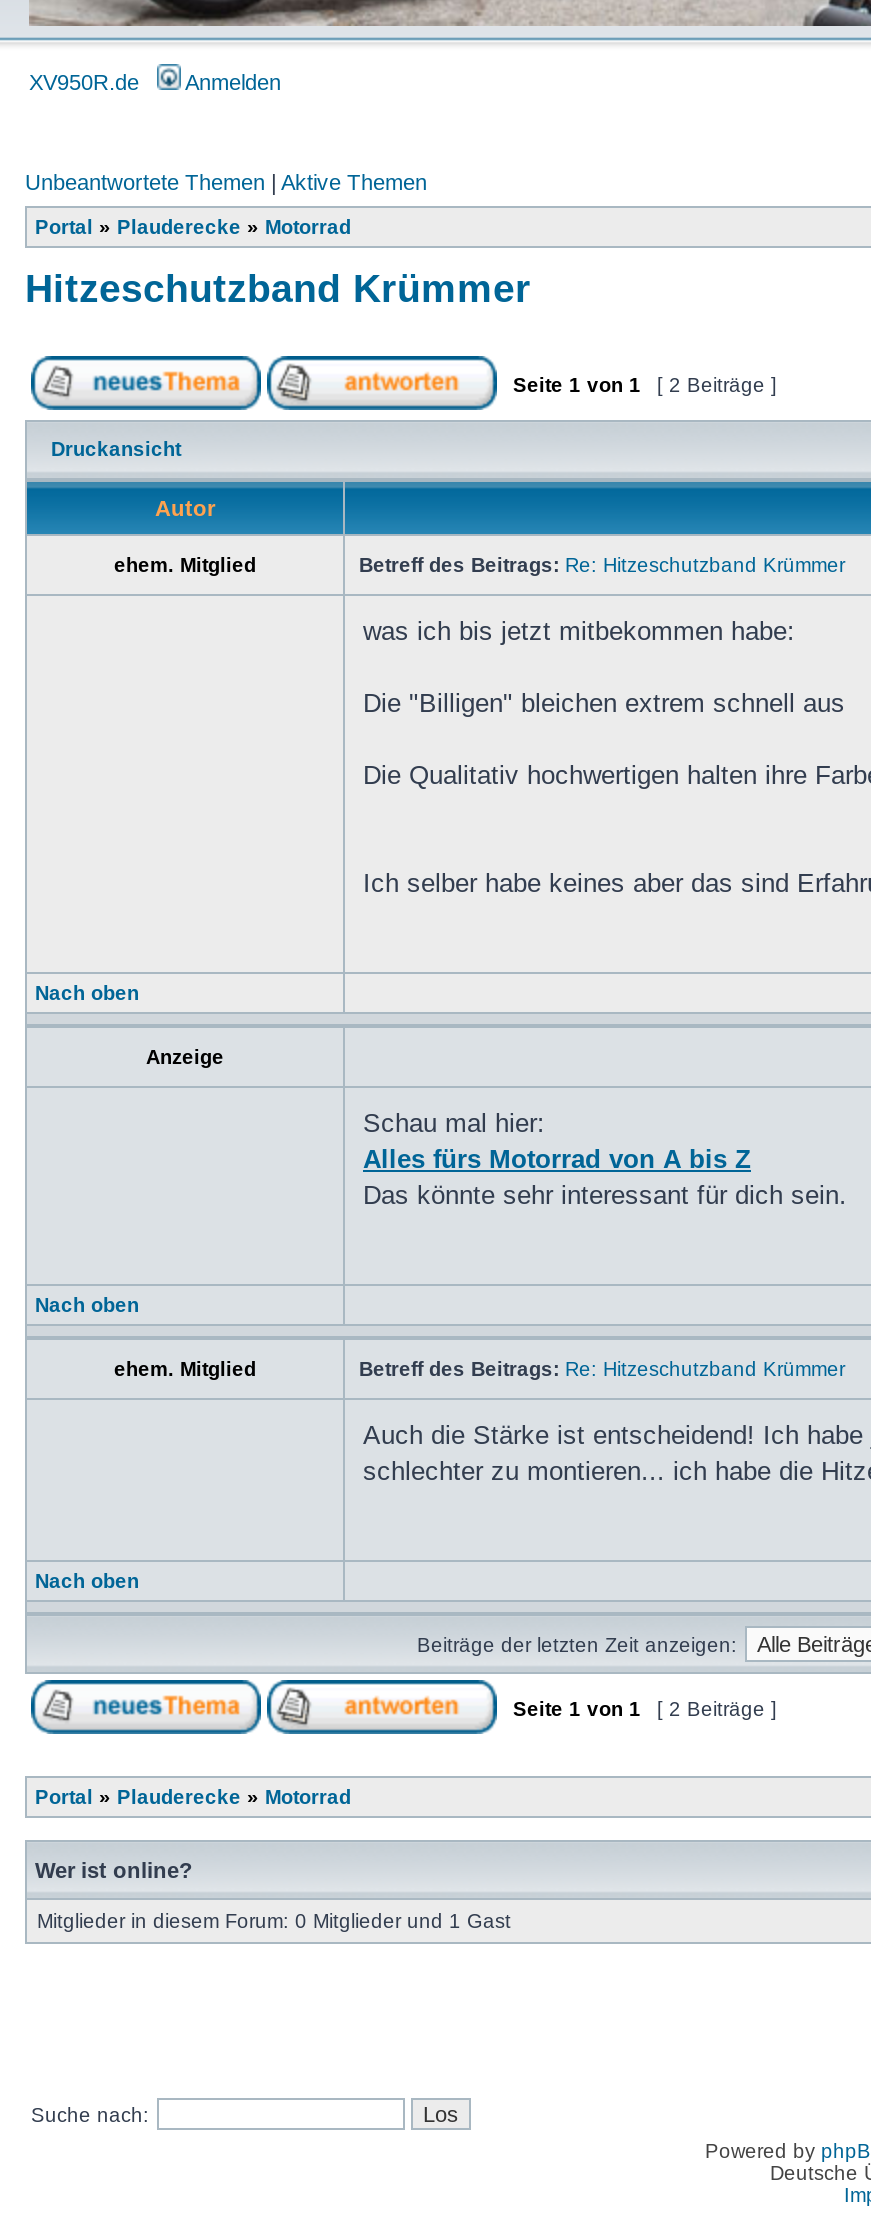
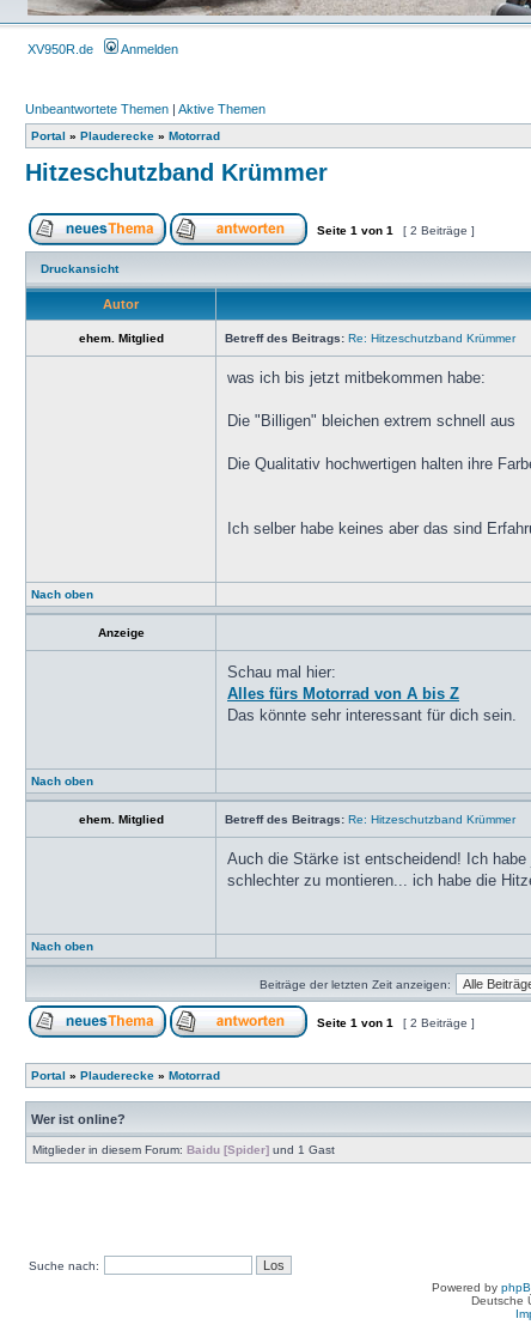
[37,1910,511,1932] Mitglieder in diesem Forum: 0 Mitglieder und 1 Gast -> [32,1143,335,1156] Mitglieder in diesem Forum: Baidu [Spider] und 1 Gast

